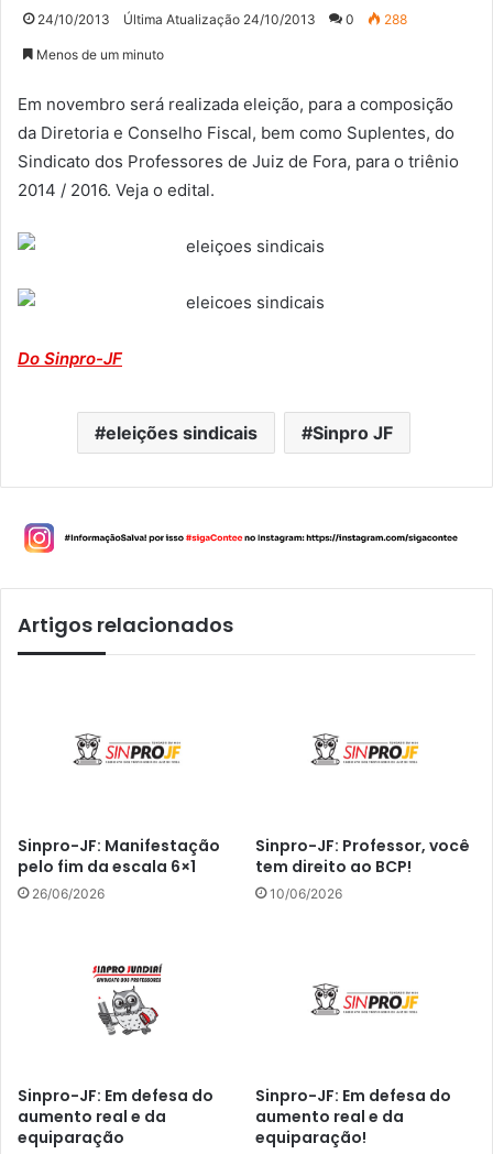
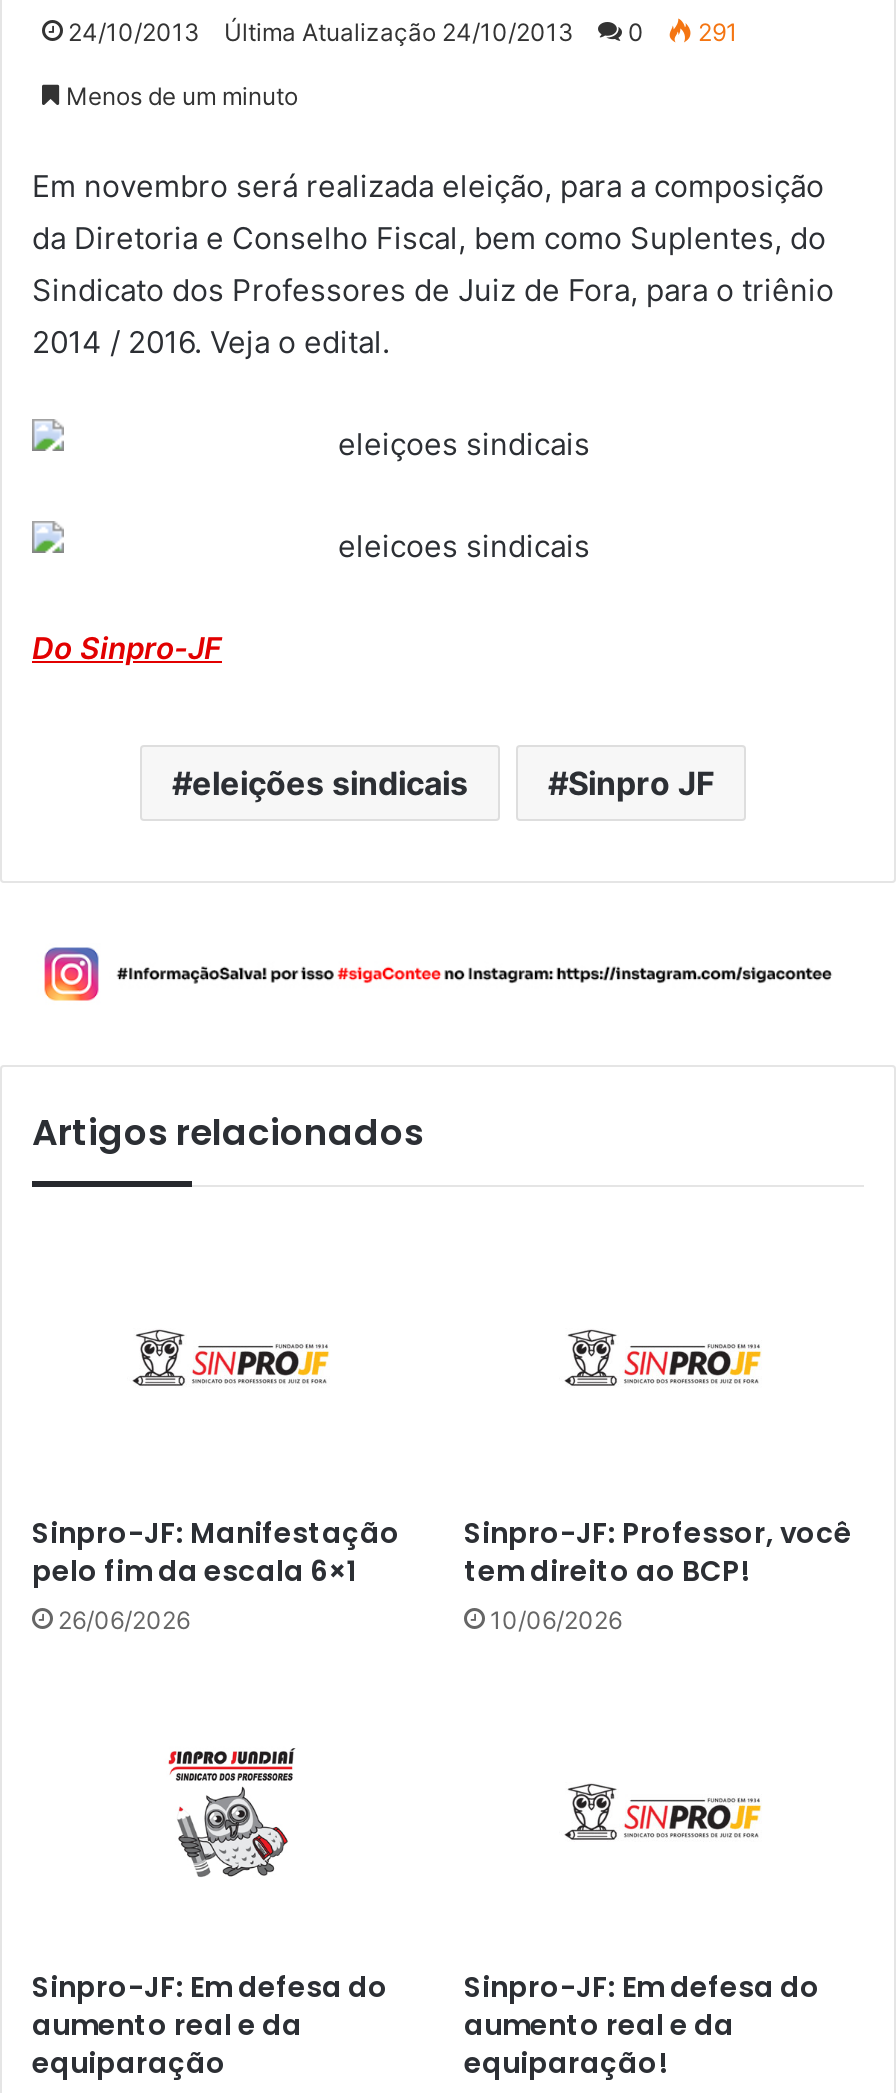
[37,11,407,27] 24/10/2013 Última Atualização 24/10/2013 0 288 -> [68,16,738,46] 24/10/2013 Última Atualização 24/10/2013 0 291

